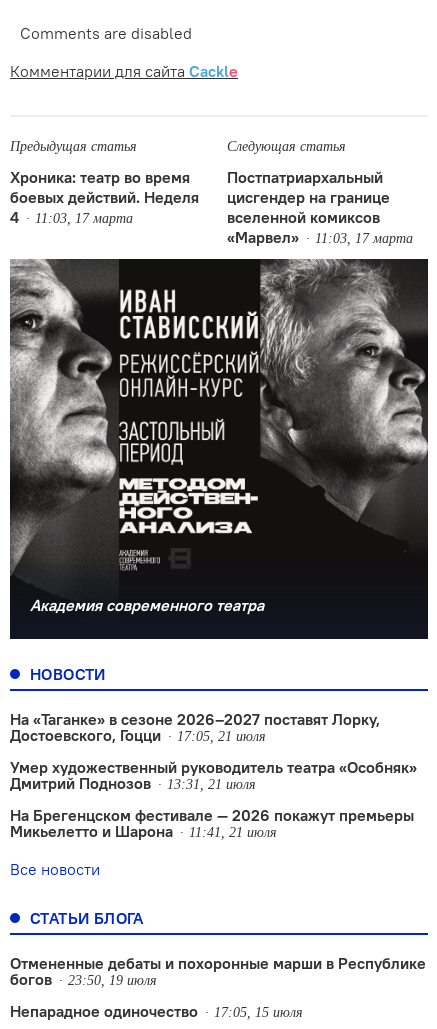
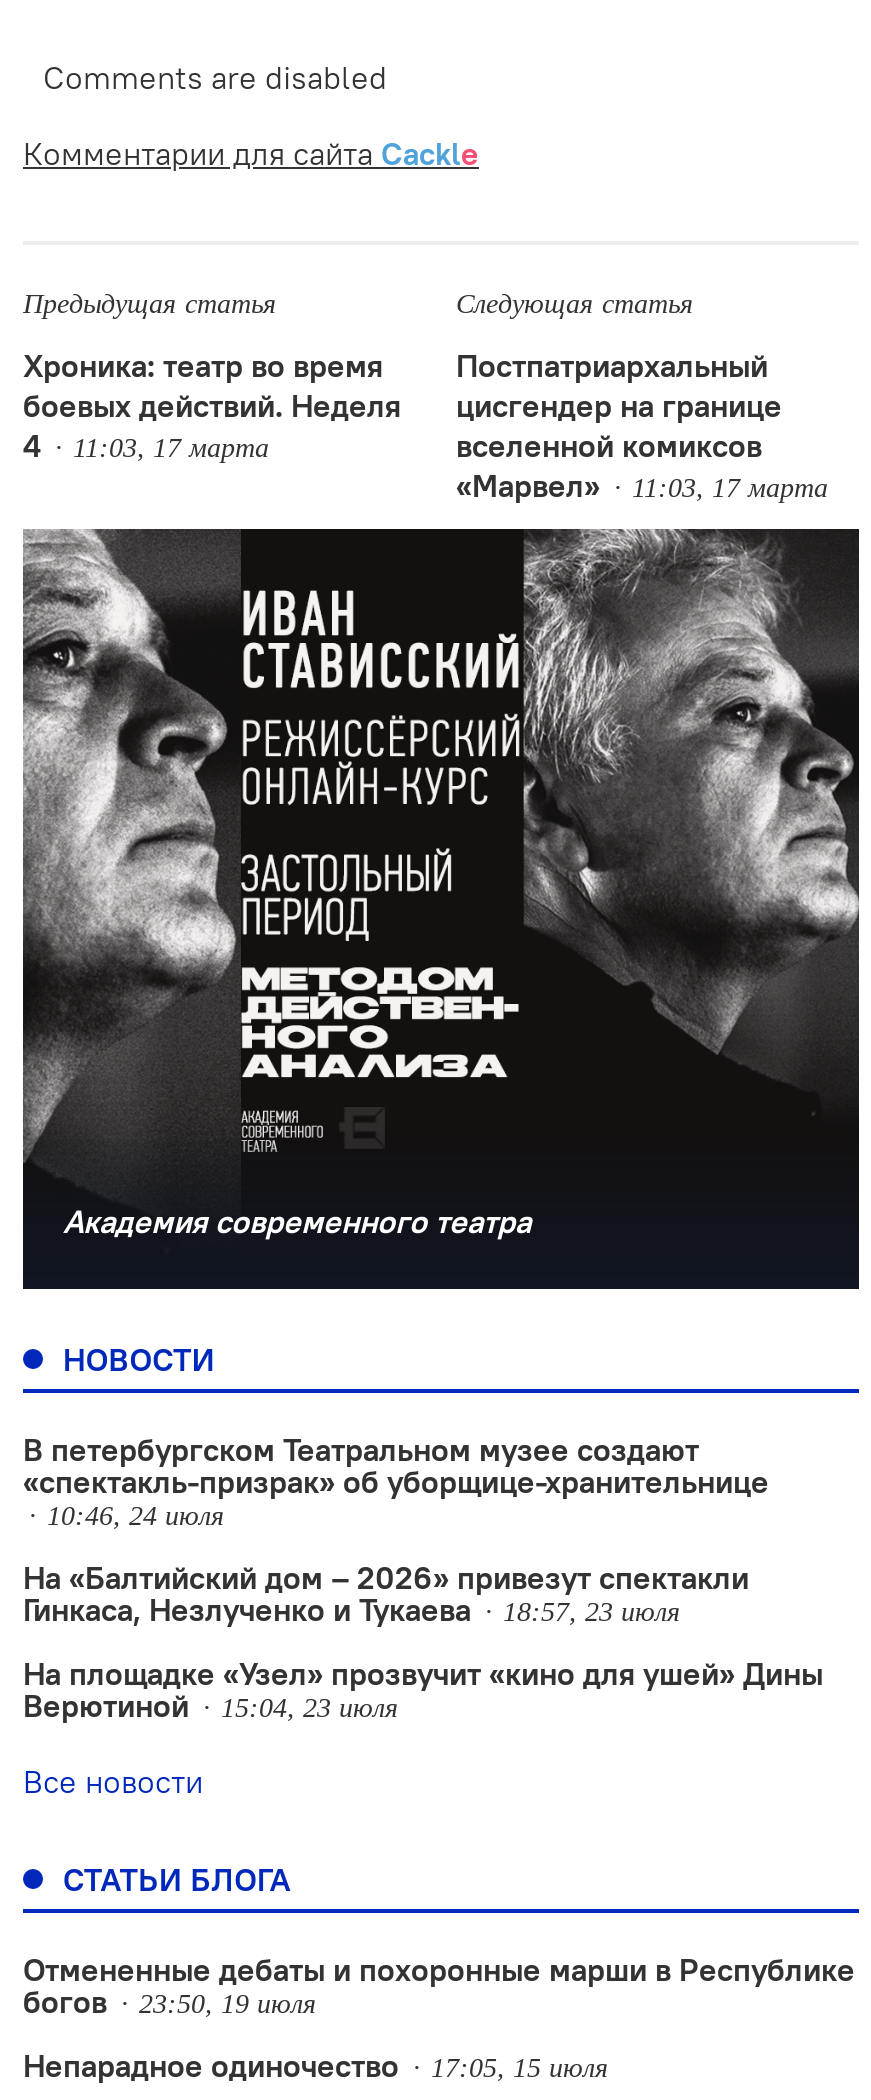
[10,709,380,745] На «Таганке» в сезоне 2026–2027 поставят Лорку, | Достоевского, Гоцци | 17:05, 21 июля -> [23,1429,769,1531] В петербургском Театральном музее создают | «спектакль-призрак» об уборщице-хранительнице | 10:46, 24 июля
[10,757,417,793] Умер художественный руководитель театра «Особняк» | Дмитрий Поднозов | 13:31, 21 июля -> [23,1557,749,1629] На «Балтийский дом – 2026» привезут спектакли | Гинкаса, Незлученко и Тукаева | 18:57, 23 июля
[10,805,414,841] На Брегенцском фестивале — 2026 покажут премьеры | Микьелетто и Шарона | 11:41, 21 июля -> [23,1653,823,1725] На площадке «Узел» прозвучит «кино для ушей» Дины | Верютиной | 15:04, 23 июля

